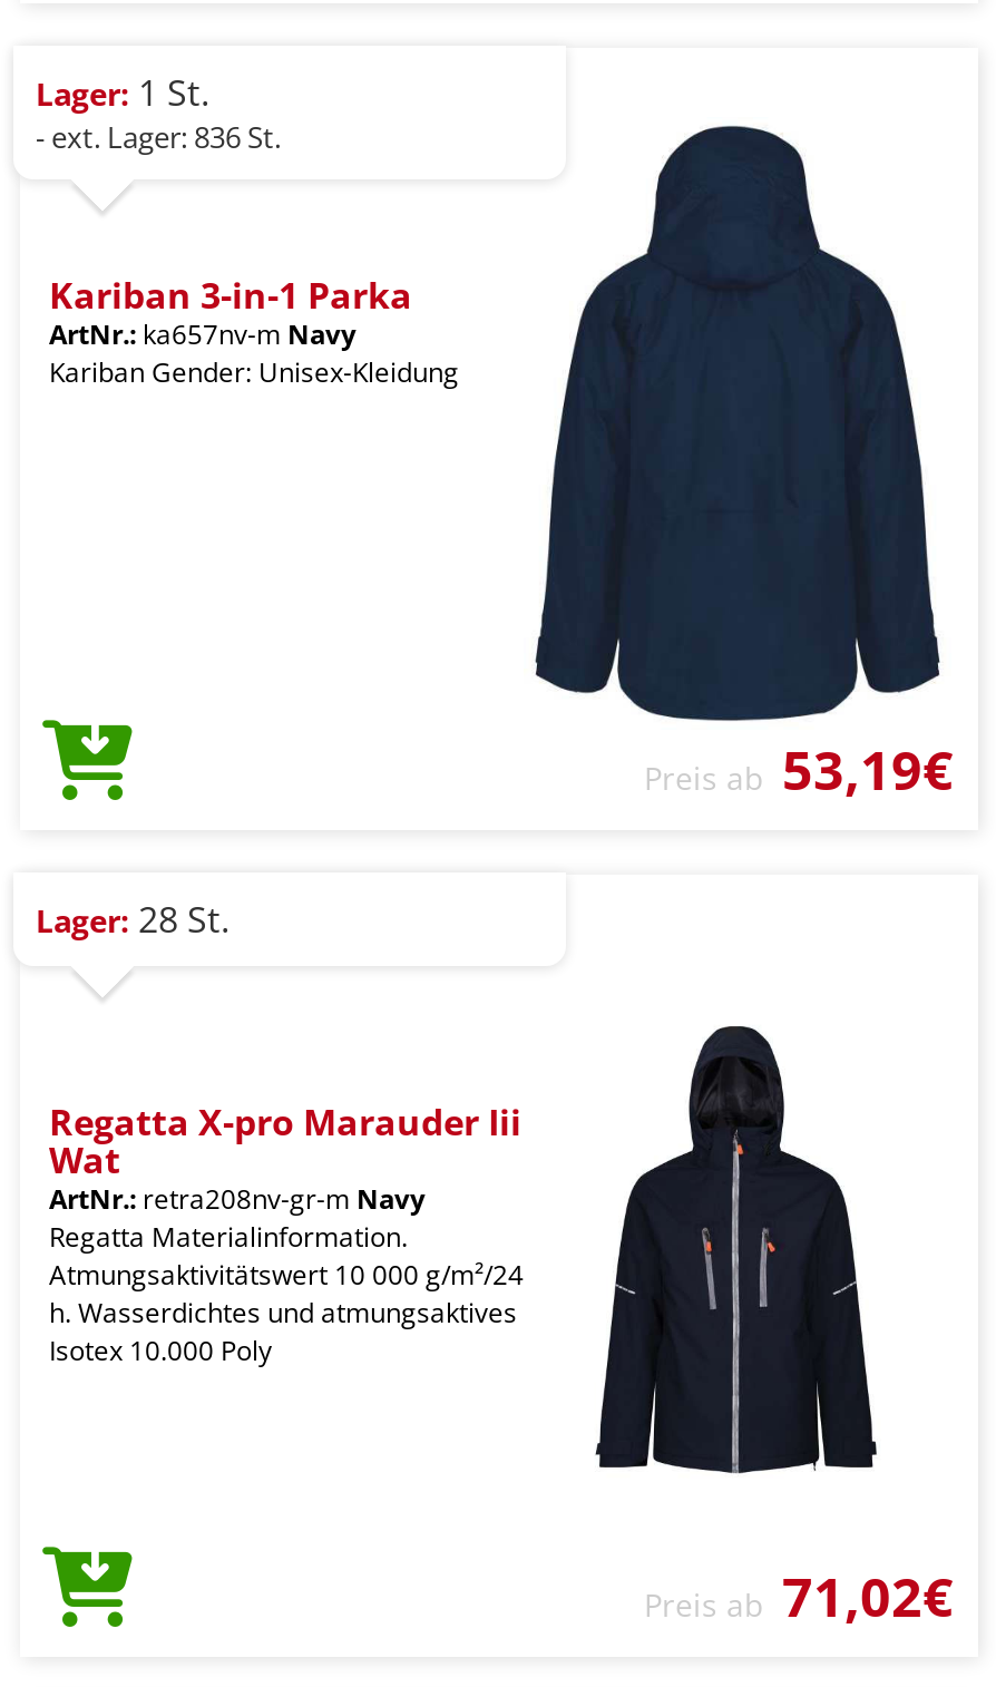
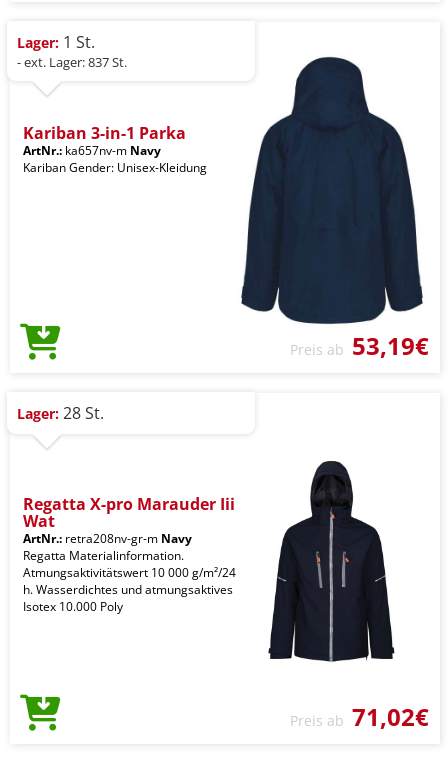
[36,117,281,157] - ext. Lager: 836 St. -> [17,53,127,71] - ext. Lager: 837 St.

